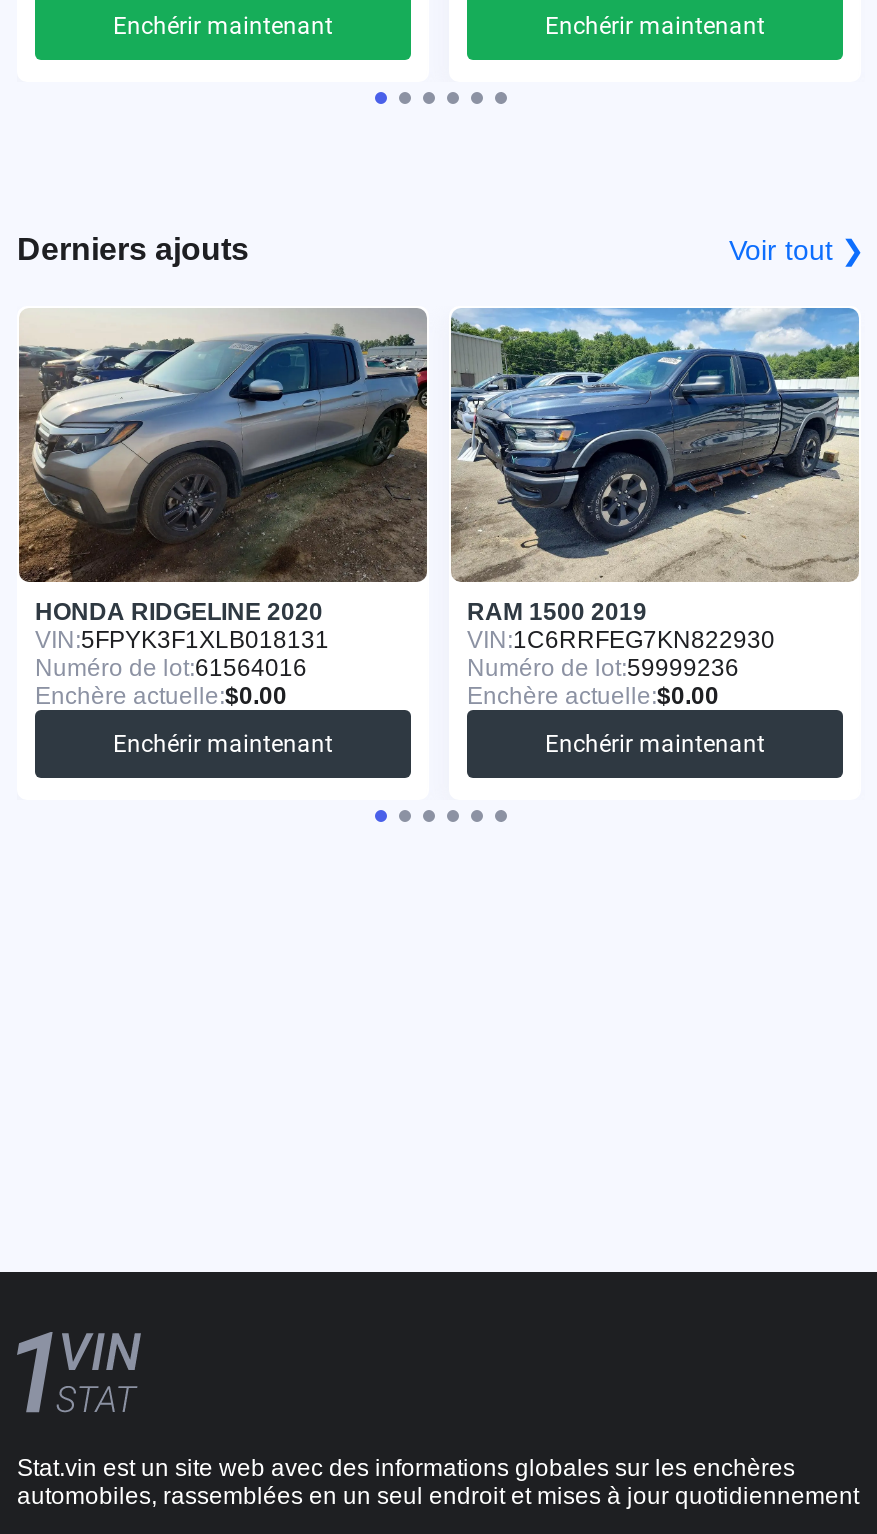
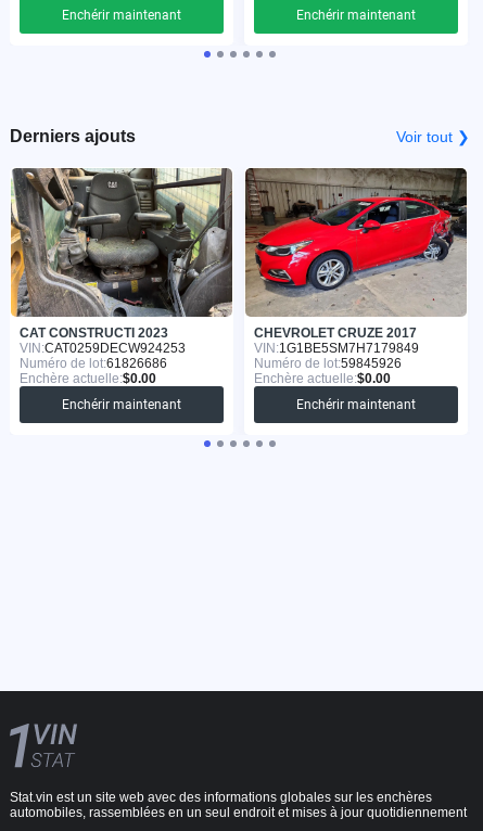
[17,308,429,682] [image] | HONDA RIDGELINE 2020 | VIN: 5FPYK3F1XLB018131 | Numéro de lot:61564016 -> [10,167,233,371] [image] | CAT CONSTRUCTI 2023 | VIN: CAT0259DECW924253 | Numéro de lot:61826686
[449,306,861,682] [image] | RAM 1500 2019 | VIN: 1C6RRFEG7KN822930 | Numéro de lot:59999236 -> [244,167,468,371] [image] | CHEVROLET CRUZE 2017 | VIN: 1G1BE5SM7H7179849 | Numéro de lot:59845926

